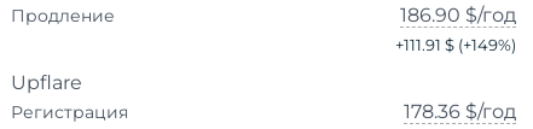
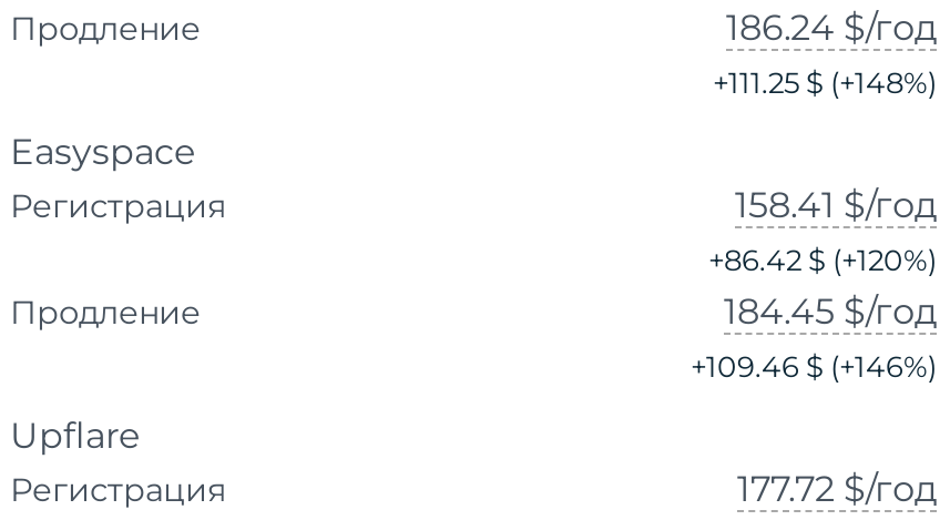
[395,4,516,54] 186.90 $/год | +111.91 $(+ 149%) -> [10,7,937,384] 186.24 $/год | +111.25 $(+148%) | Easyspace | Регистрация | 158.41 $/год | +86.42 $(+120%) | Продление | 184.45 $/год | +109.46 $(+146%)
[404,100,516,123] 178.36 $/год -> [737,468,937,510] 177.72 $/год

